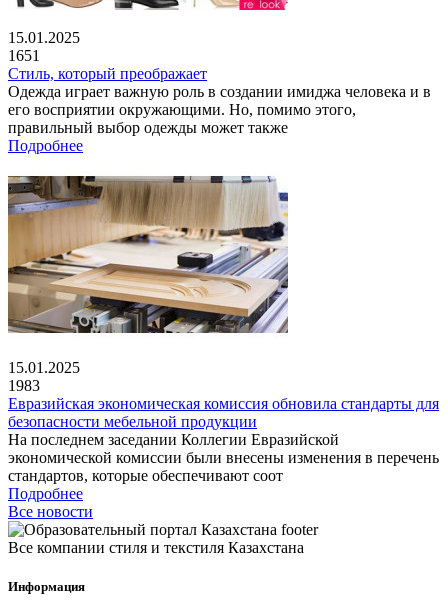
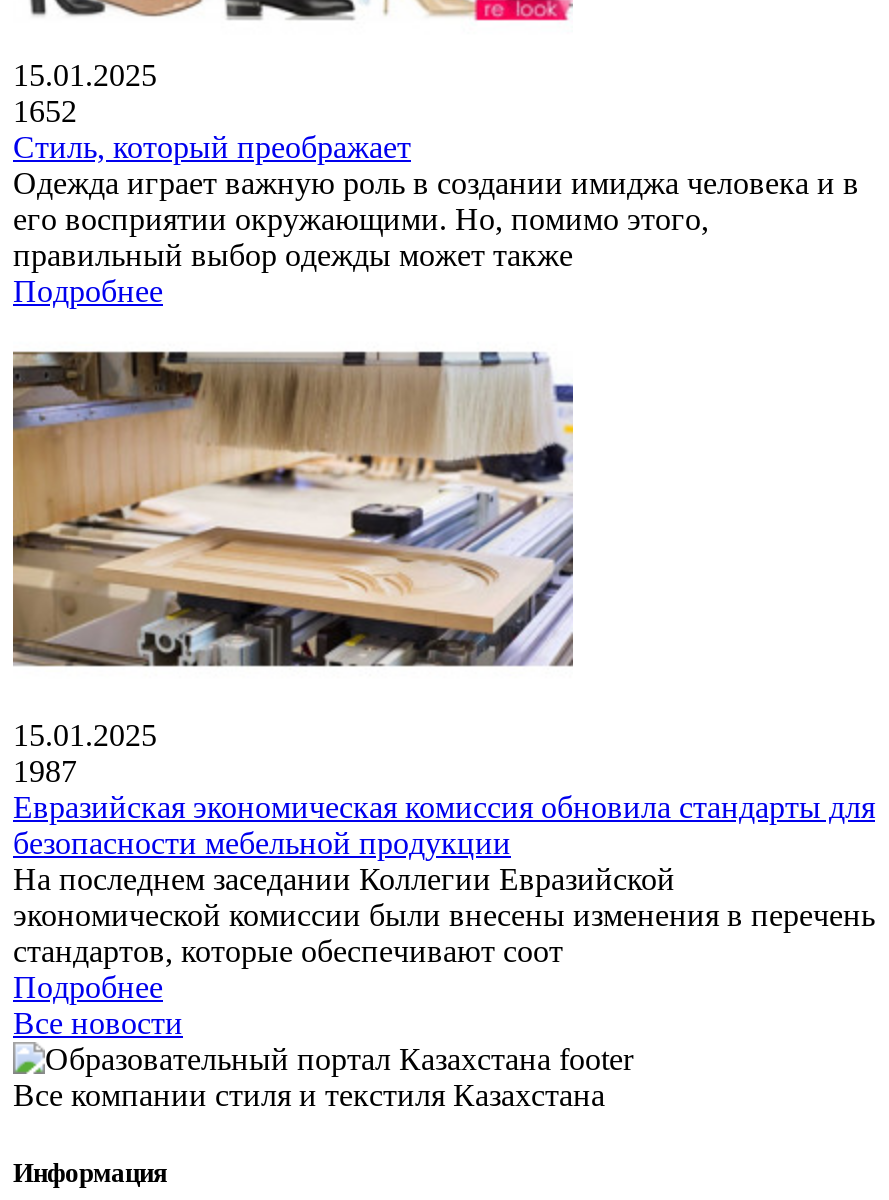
[8,47,40,64] 1651 -> [13,94,77,128] 1652
[8,377,40,394] 1983 -> [13,754,77,788] 1987

